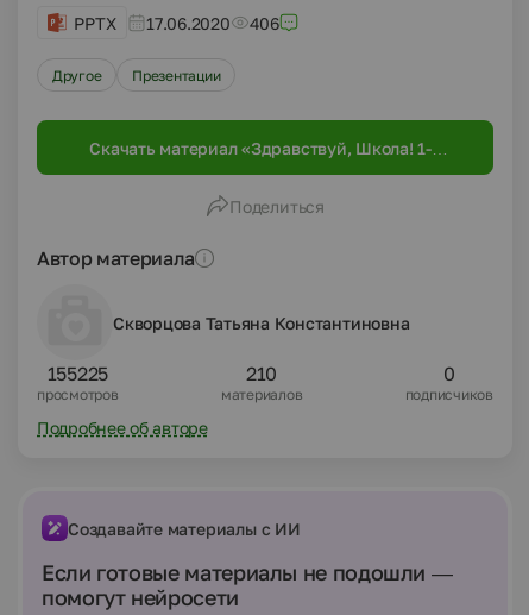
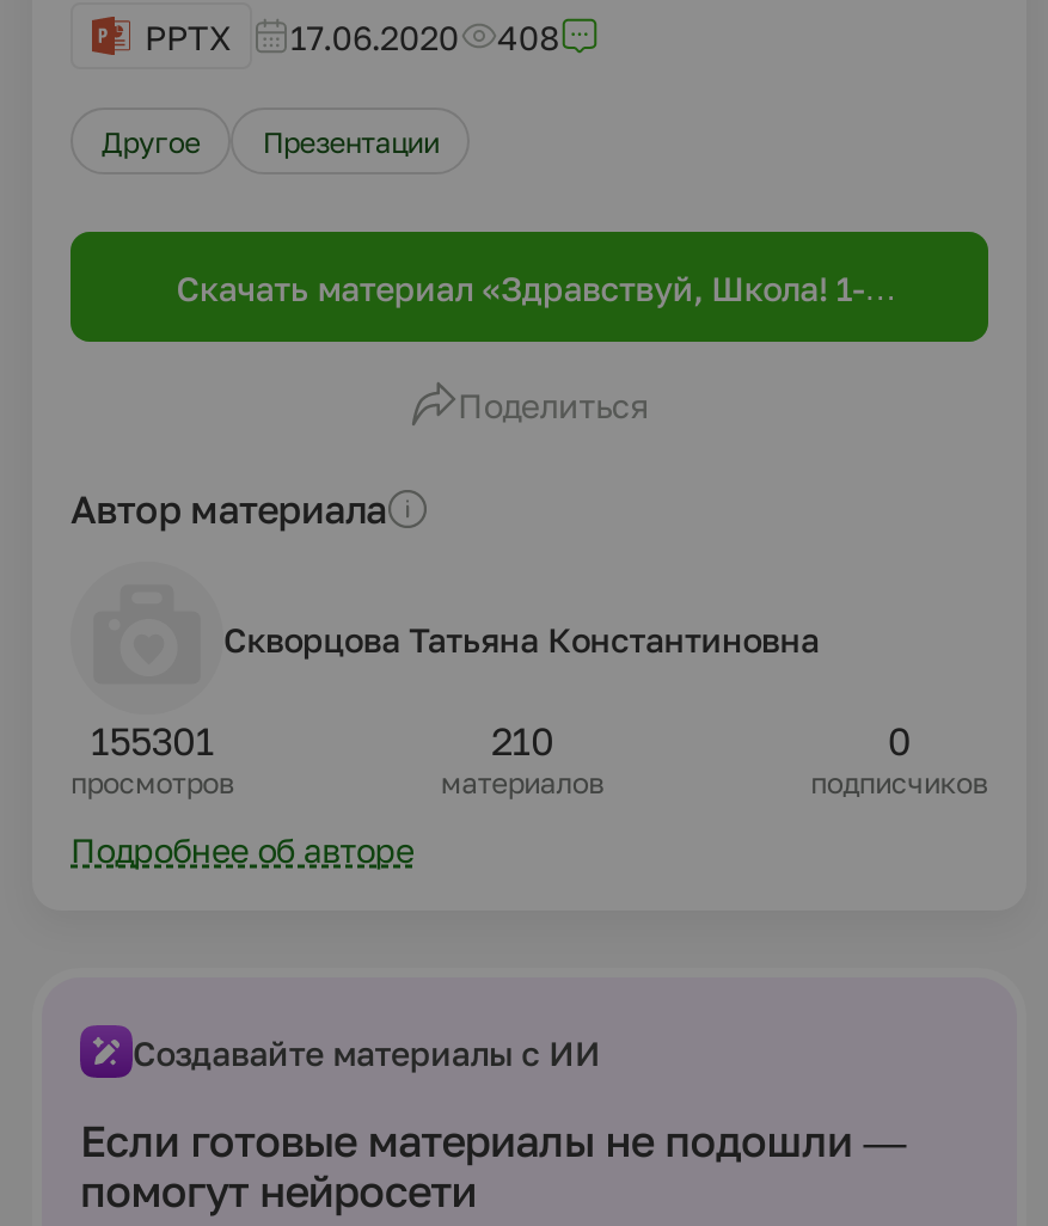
[74,12,279,33] PPTX 17.06.2020 406 -> [145,16,560,56] PPTX 17.06.2020 408
[47,362,108,385] 155225 -> [91,717,214,765] 155301

